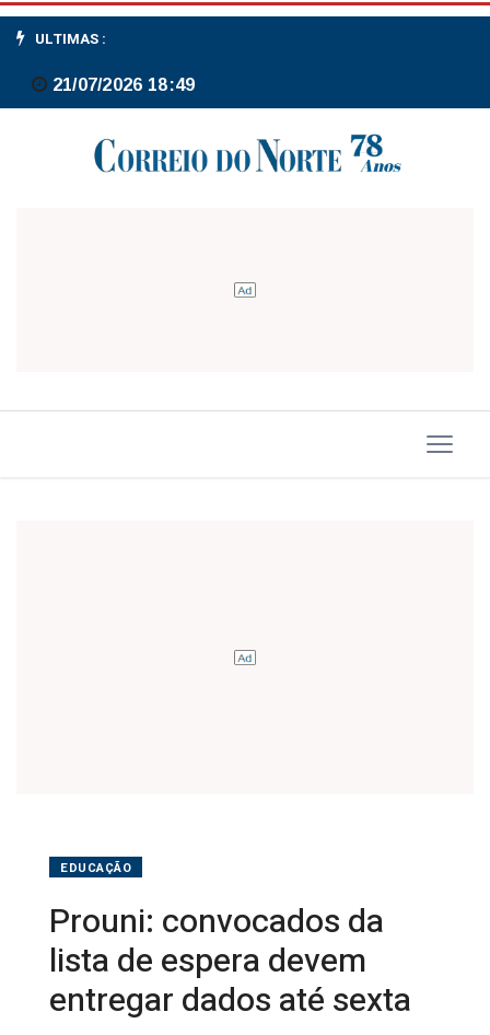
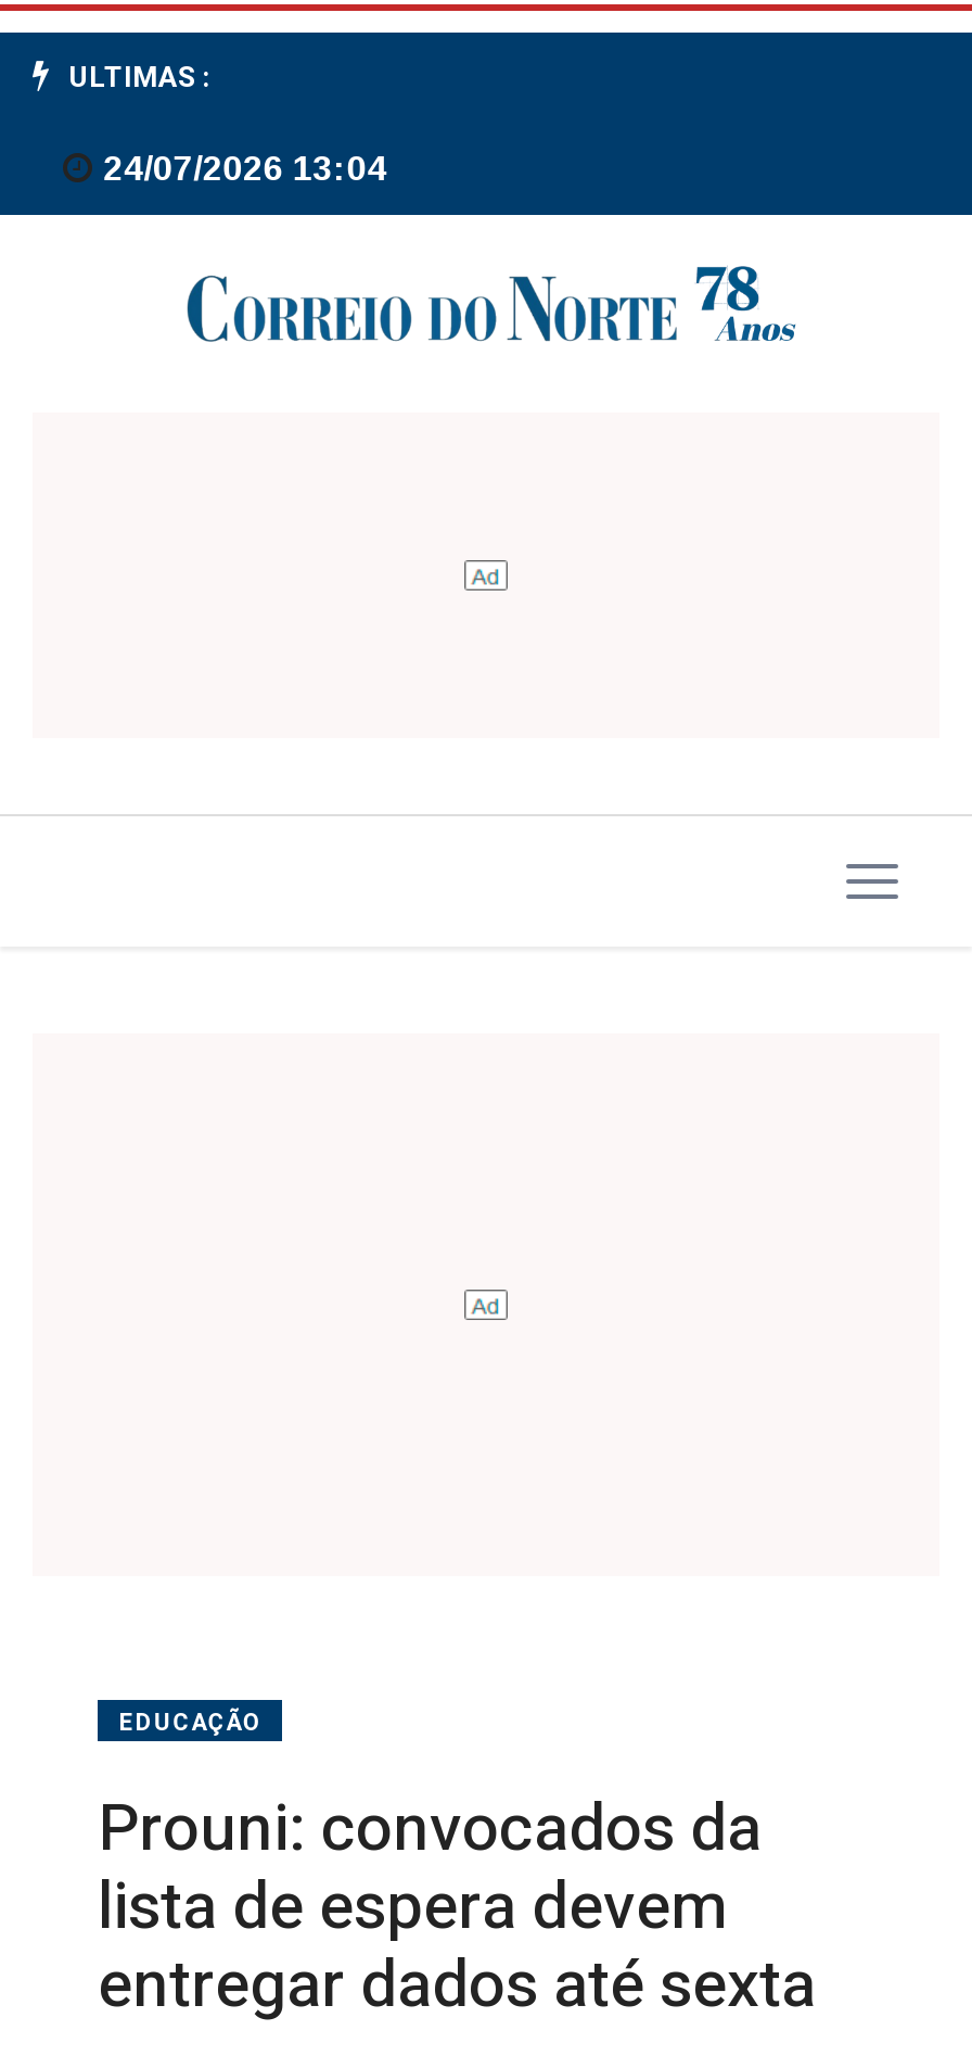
[47,75,195,94] 21/07/2026 18:49 -> [94,149,387,186] 24/07/2026 13:04

